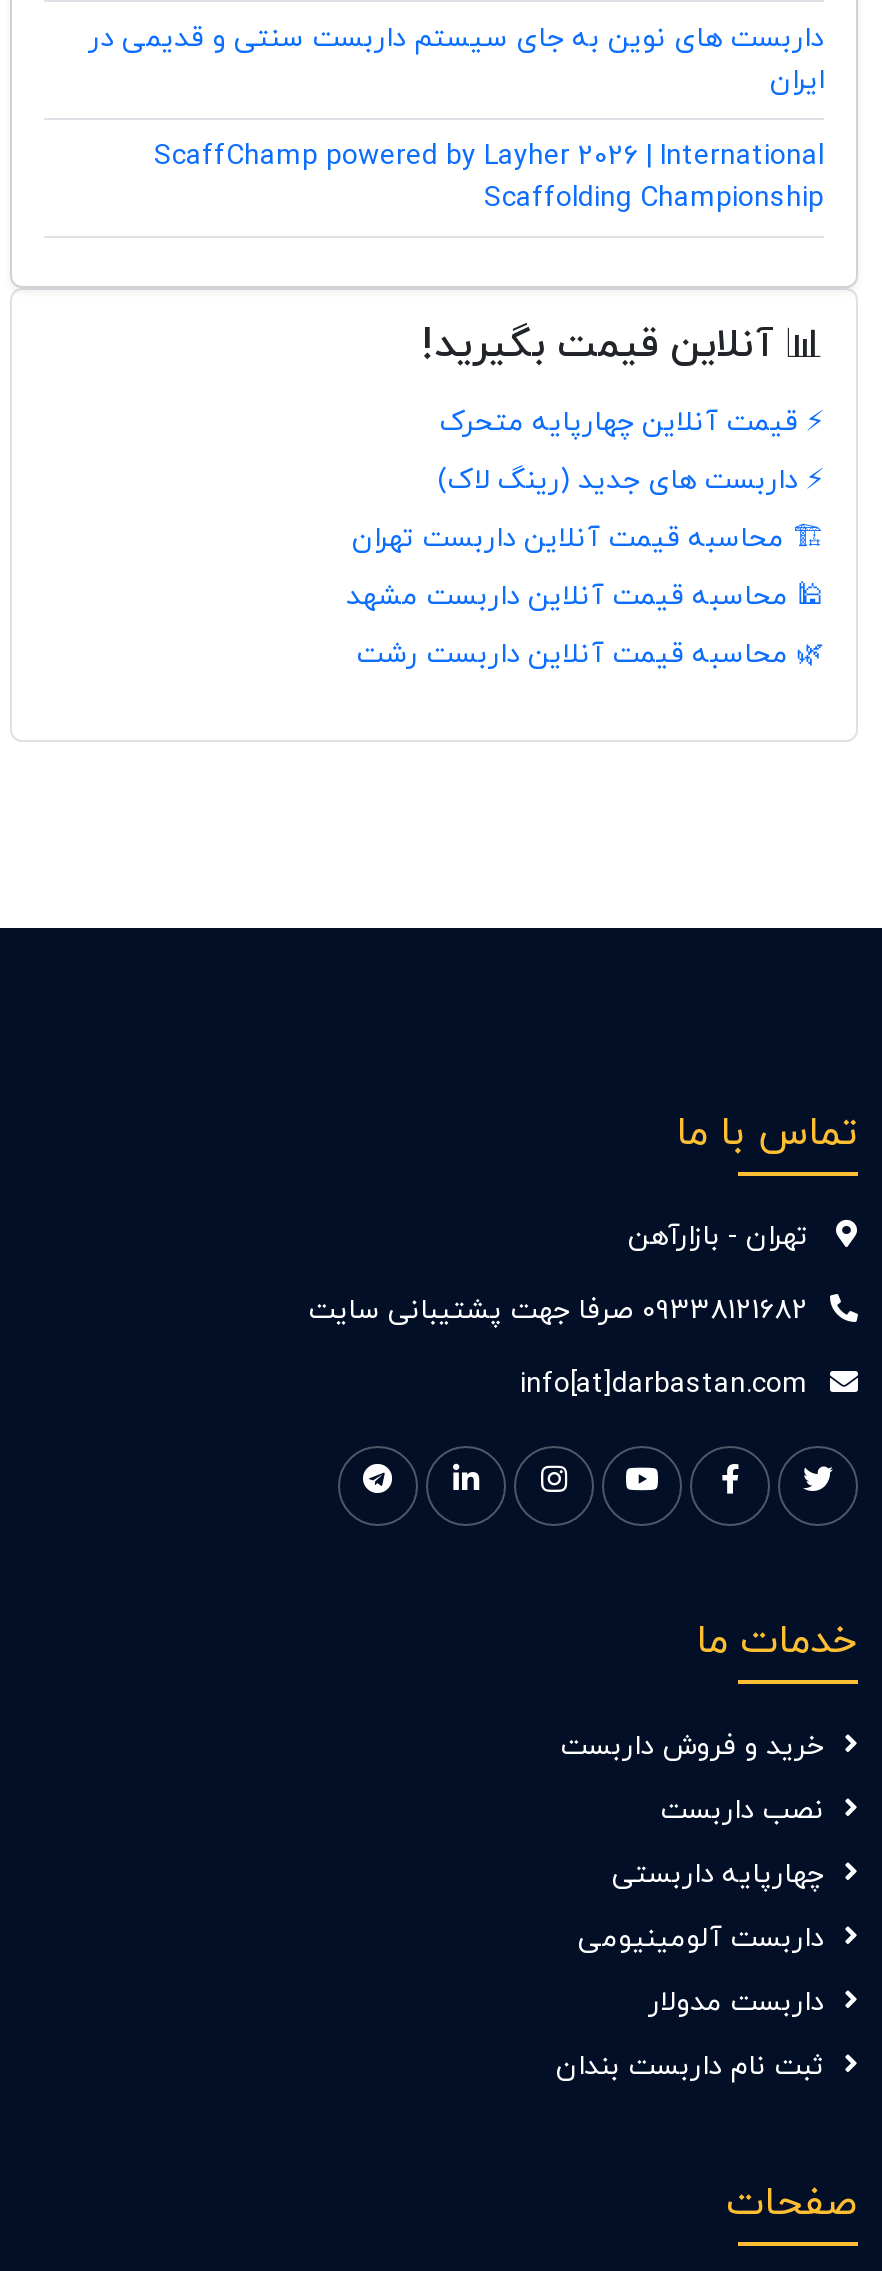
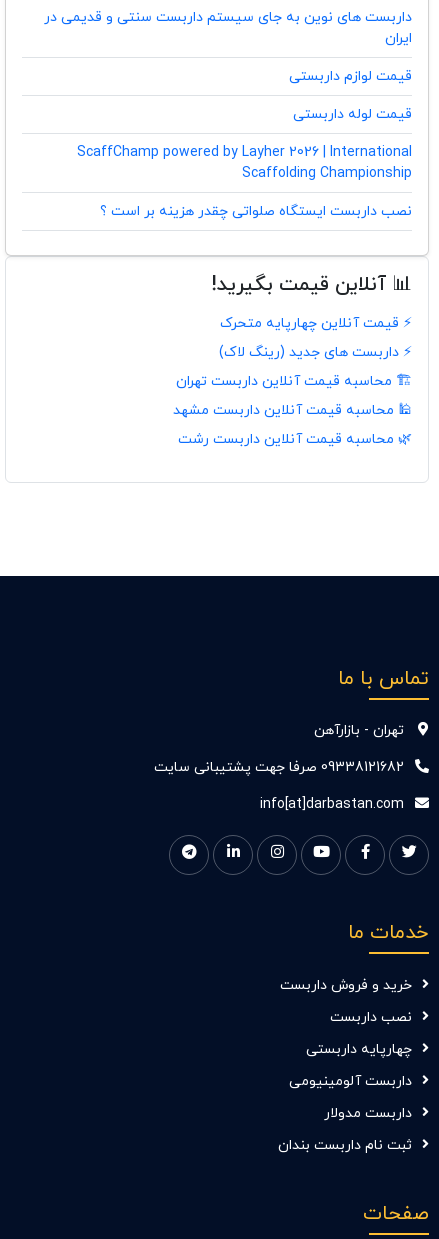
none -> [289,67,412,124] قیمت لوازم داربستی | قیمت لوله داربستی
none -> [100,202,412,221] نصب داربست ایستگاه صلواتی چقدر هزینه بر است ؟

